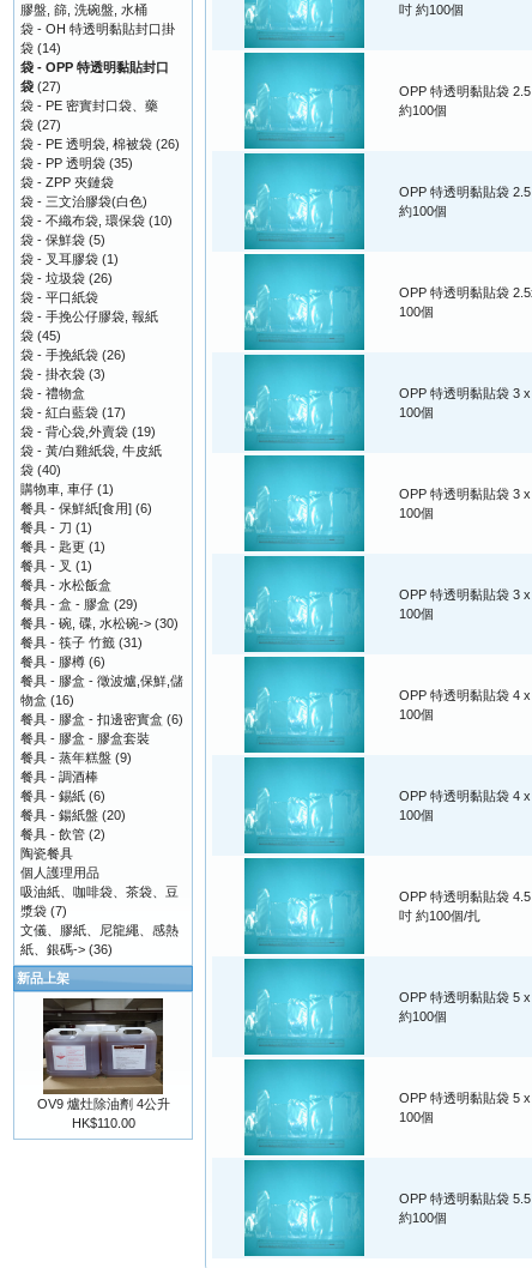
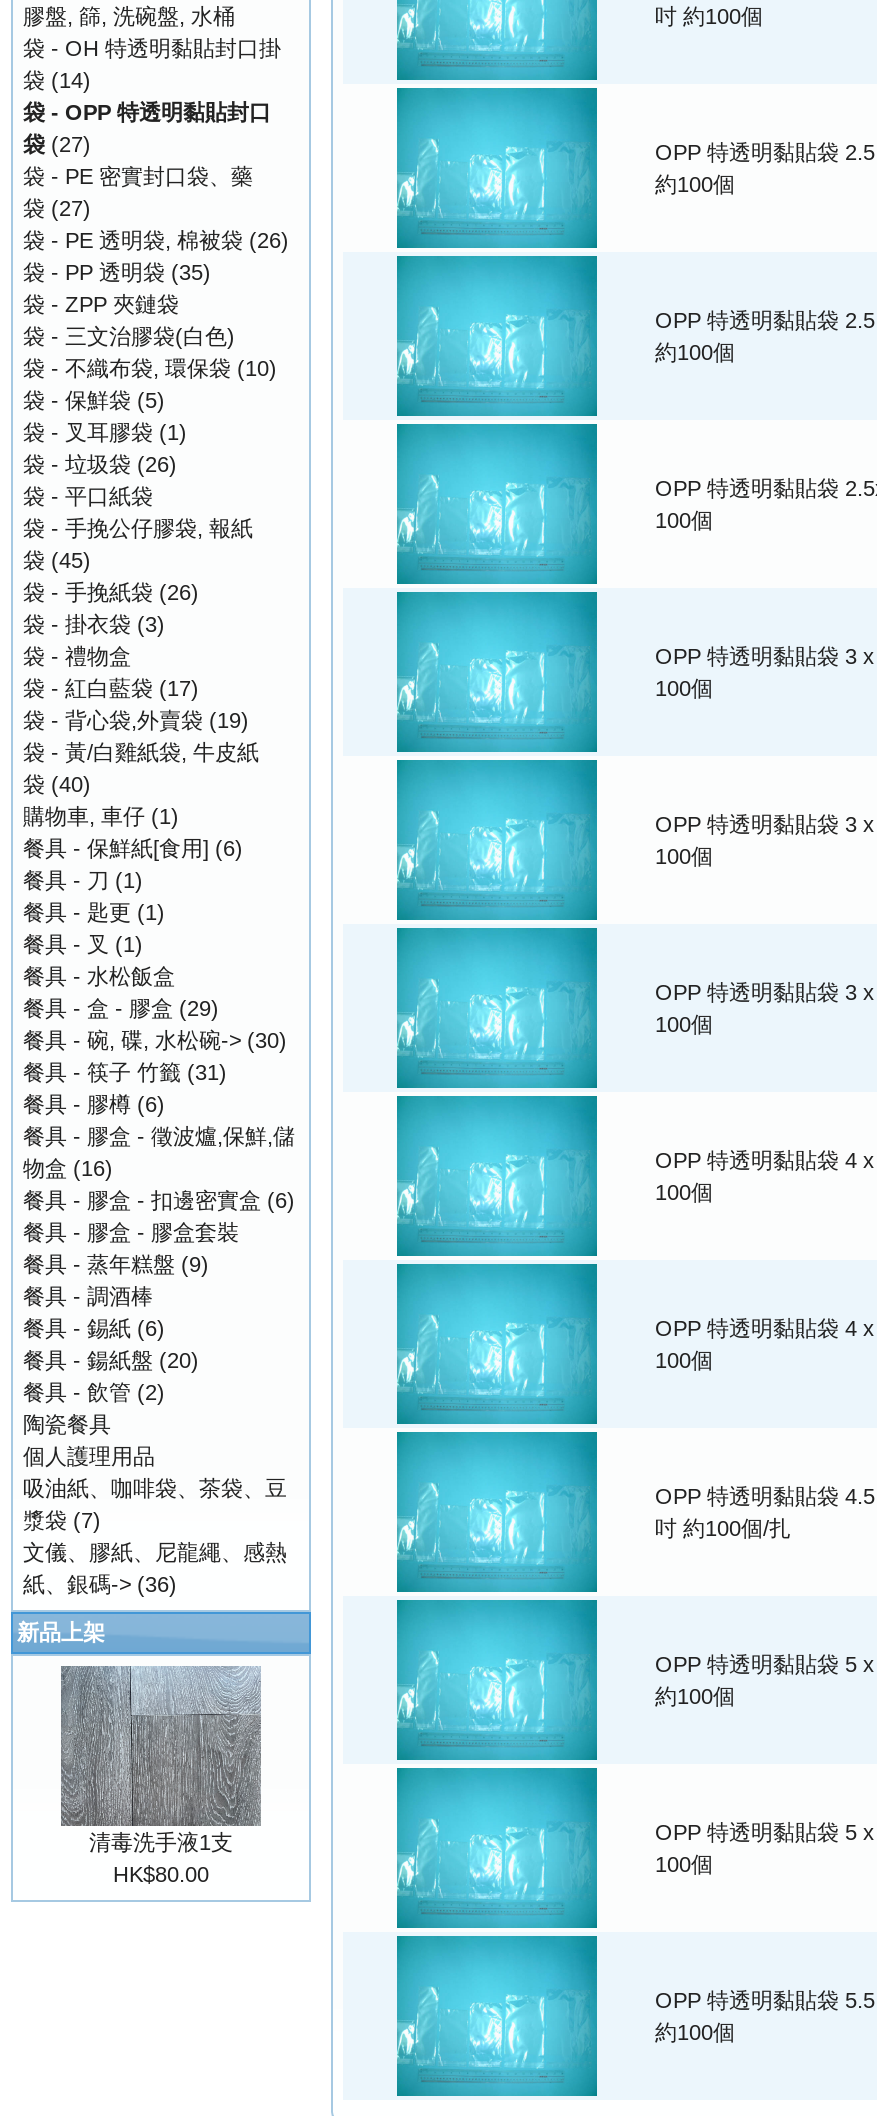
[37,997,170,1130] [image] | OV9 爐灶除油劑 4公升 | HK$110.00 -> [59,1664,261,1886] [image] | 清毒洗手液1支 | HK$80.00

